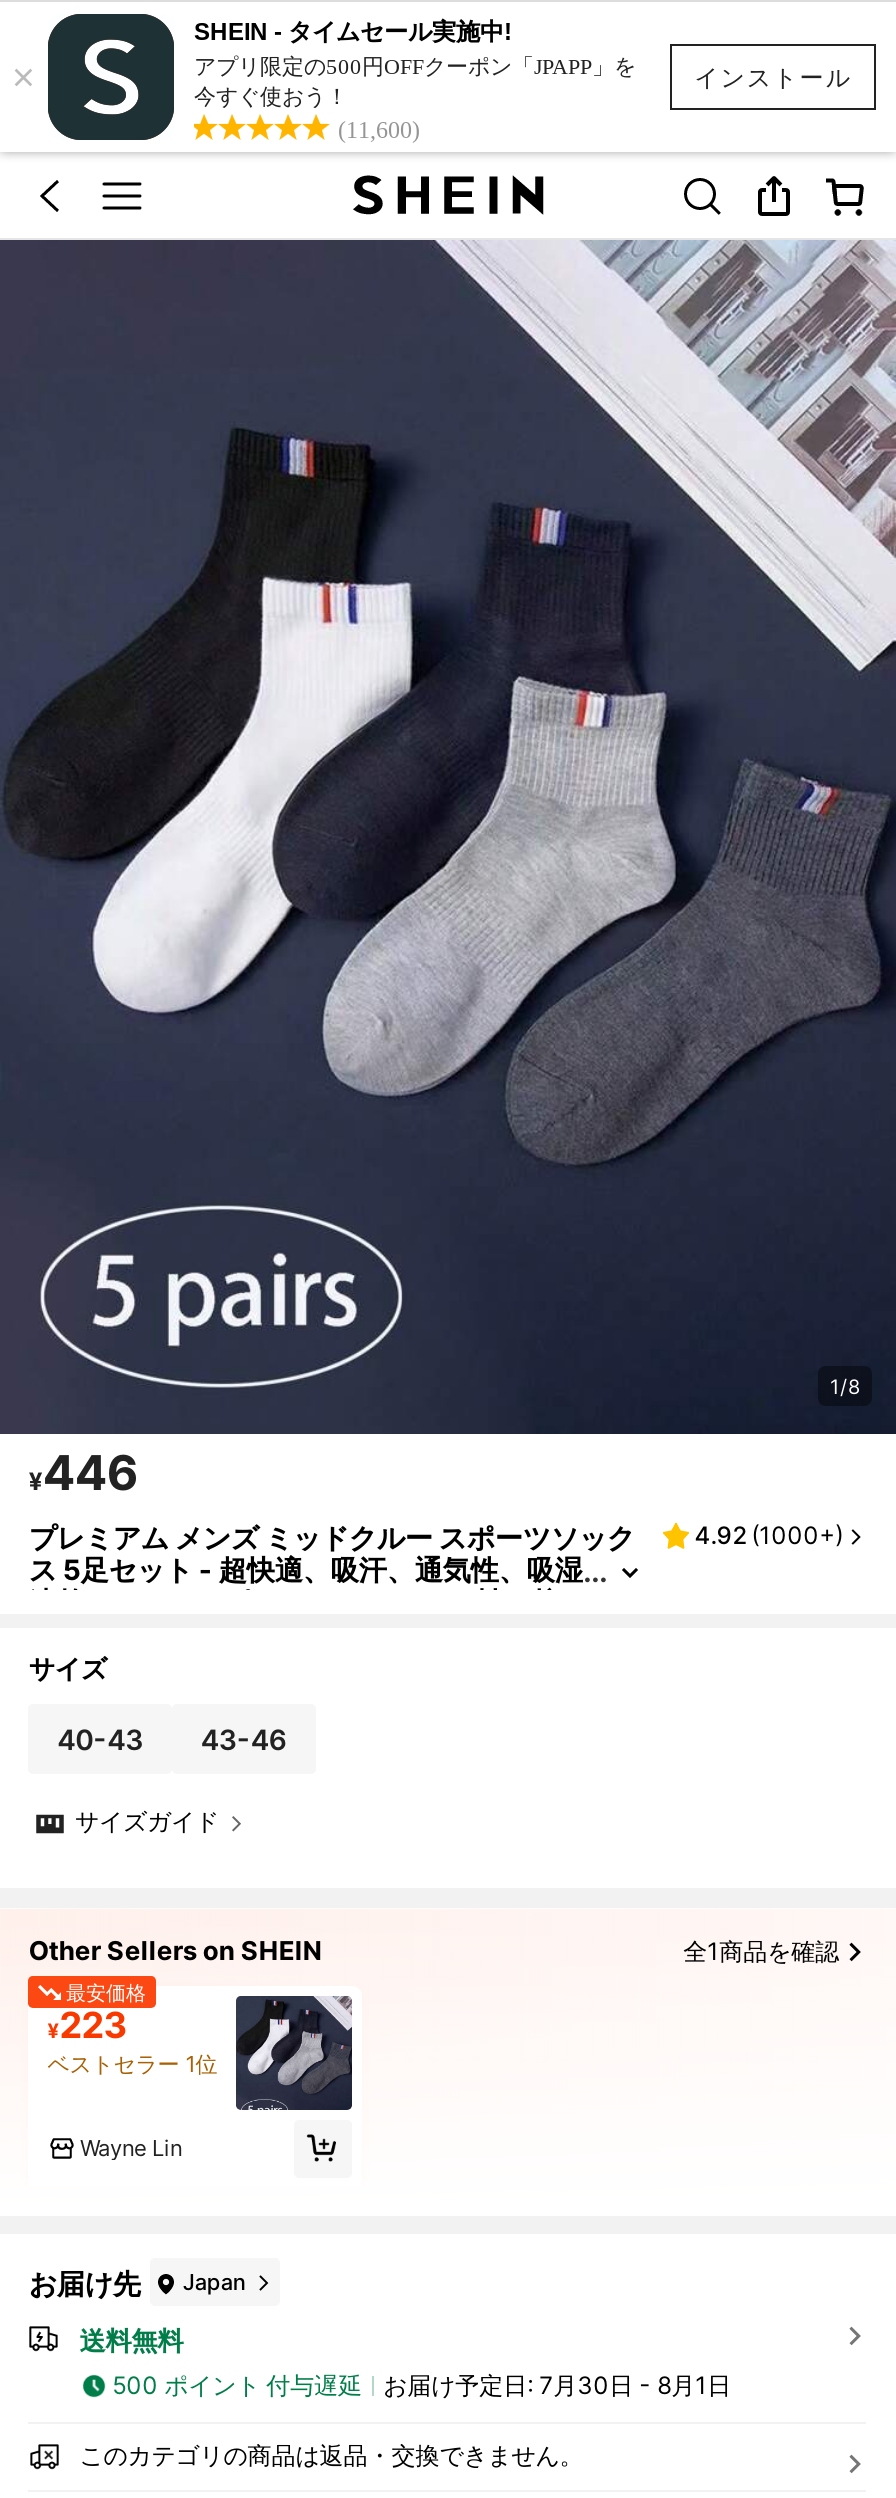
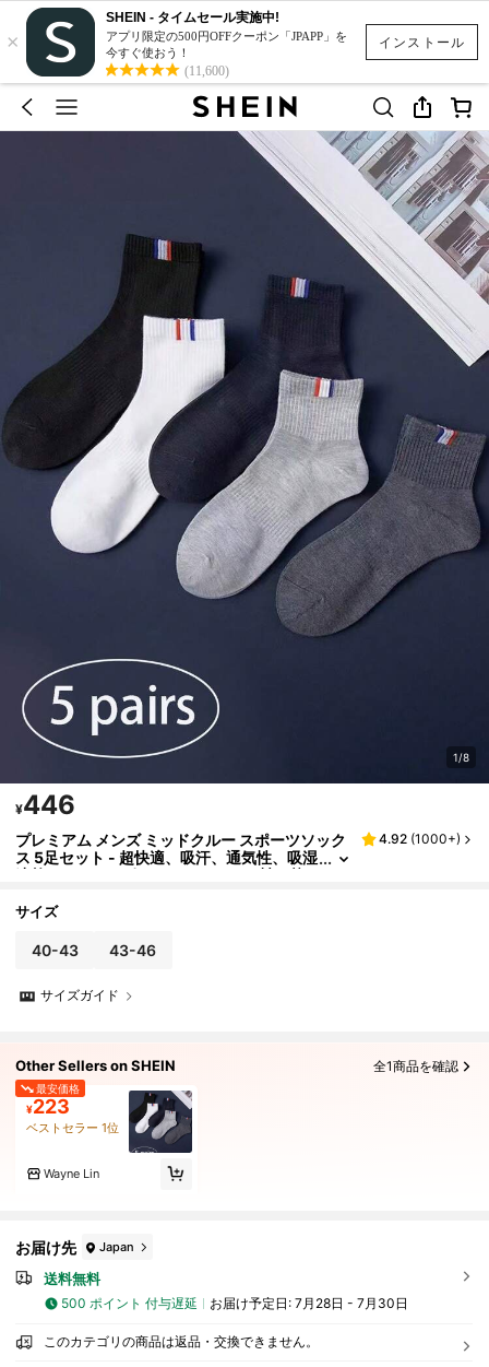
[383,2370,731,2400] お届け予定日: 7月30日 - 8月1日 -> [209,1295,408,1311] お届け予定日: 7月28日 - 7月30日

